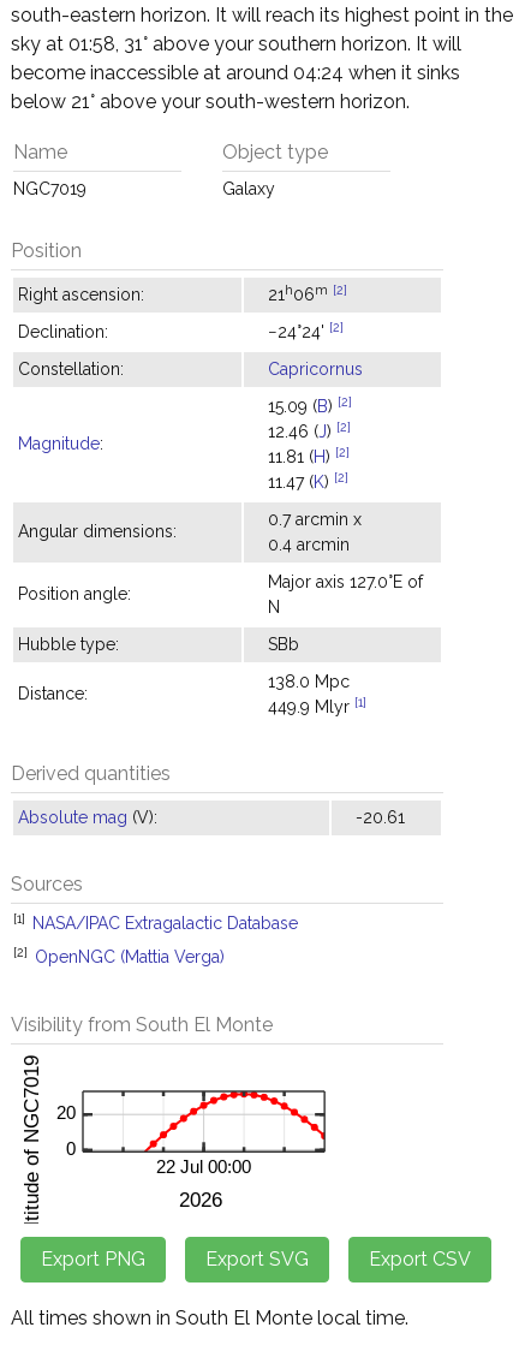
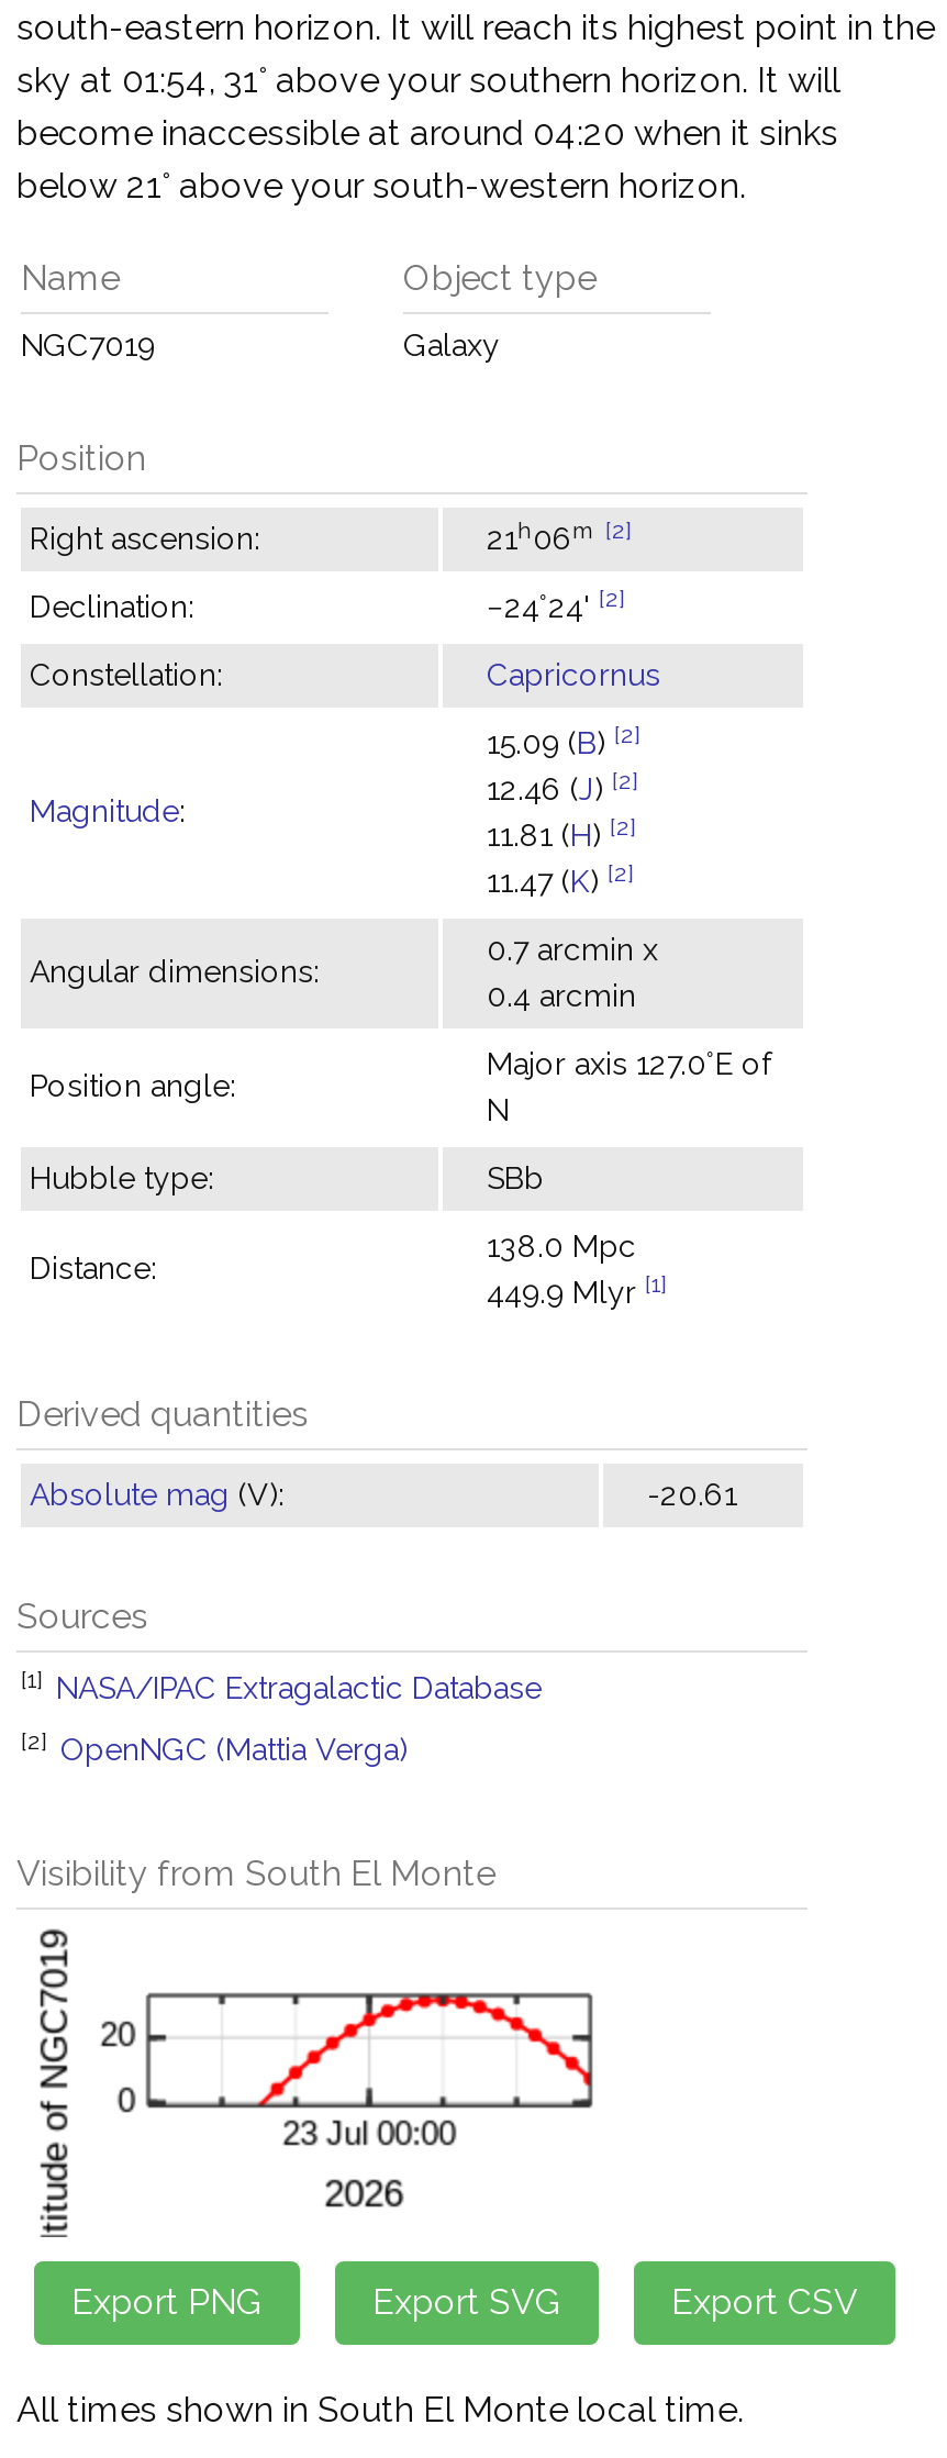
[11,32,461,55] sky at 01:58, 31° above your southern horizon. It will -> [16,59,840,101] sky at 01:54, 31° above your southern horizon. It will
[11,61,460,84] become inaccessible at around 04:24 when it sinks -> [16,112,838,154] become inaccessible at around 04:20 when it sinks

